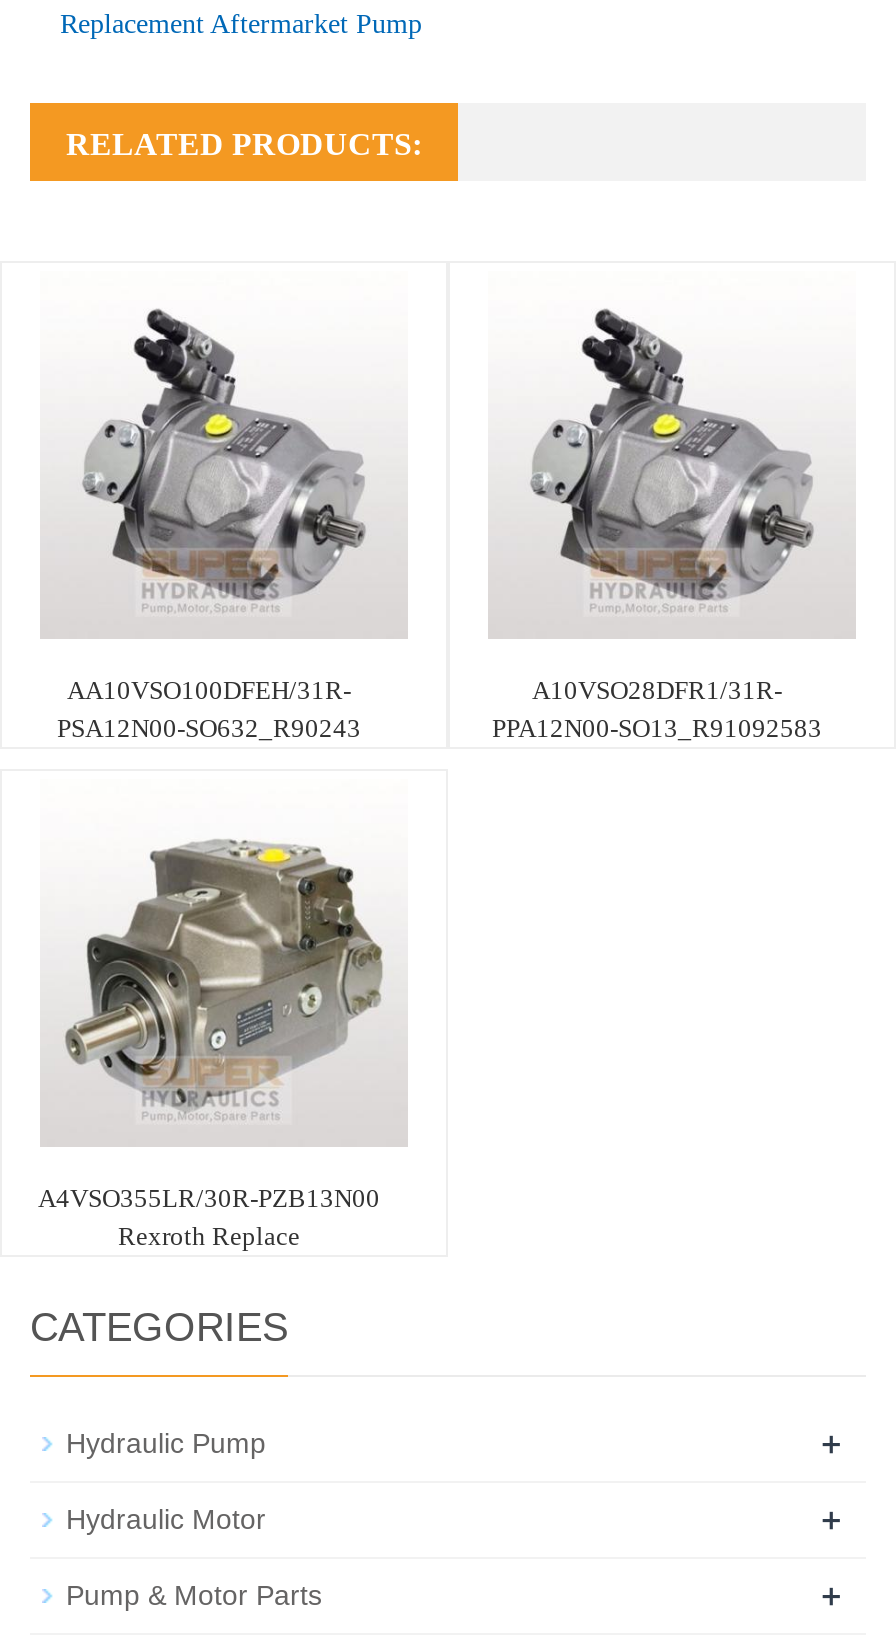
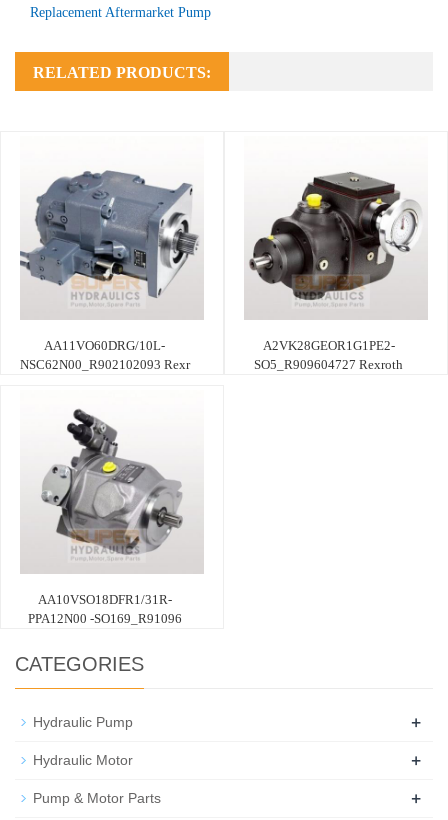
[42,307,396,742] [image] | AA10VSO100DFEH/31R- | PSA12N00-SO632_R90243 -> [19,155,199,372] [image] | AA11VO60DRG/10L- | NSC62N00_R902102093 Rexr
[492,307,834,742] [image] | A10VSO28DFR1/31R- | PPA12N00-SO13_R91092583 -> [249,155,418,372] [image] | A2VK28GEOR1G1PE2- | SO5_R909604727 Rexroth
[38,817,384,1250] [image] | A4VSO355LR/30R-PZB13N00 | Rexroth Replace -> [27,408,191,626] [image] | AA10VSO18DFR1/31R- | PPA12N00 -SO169_R91096

